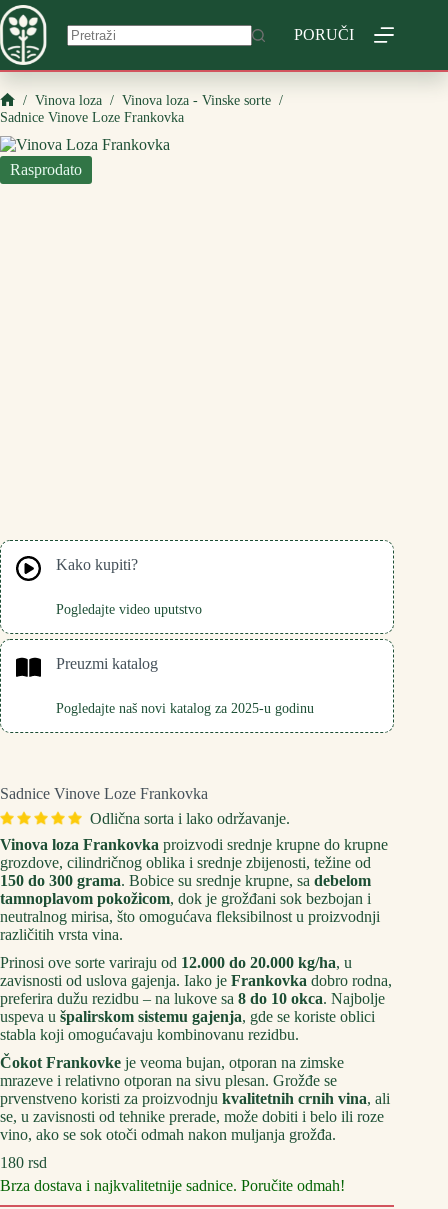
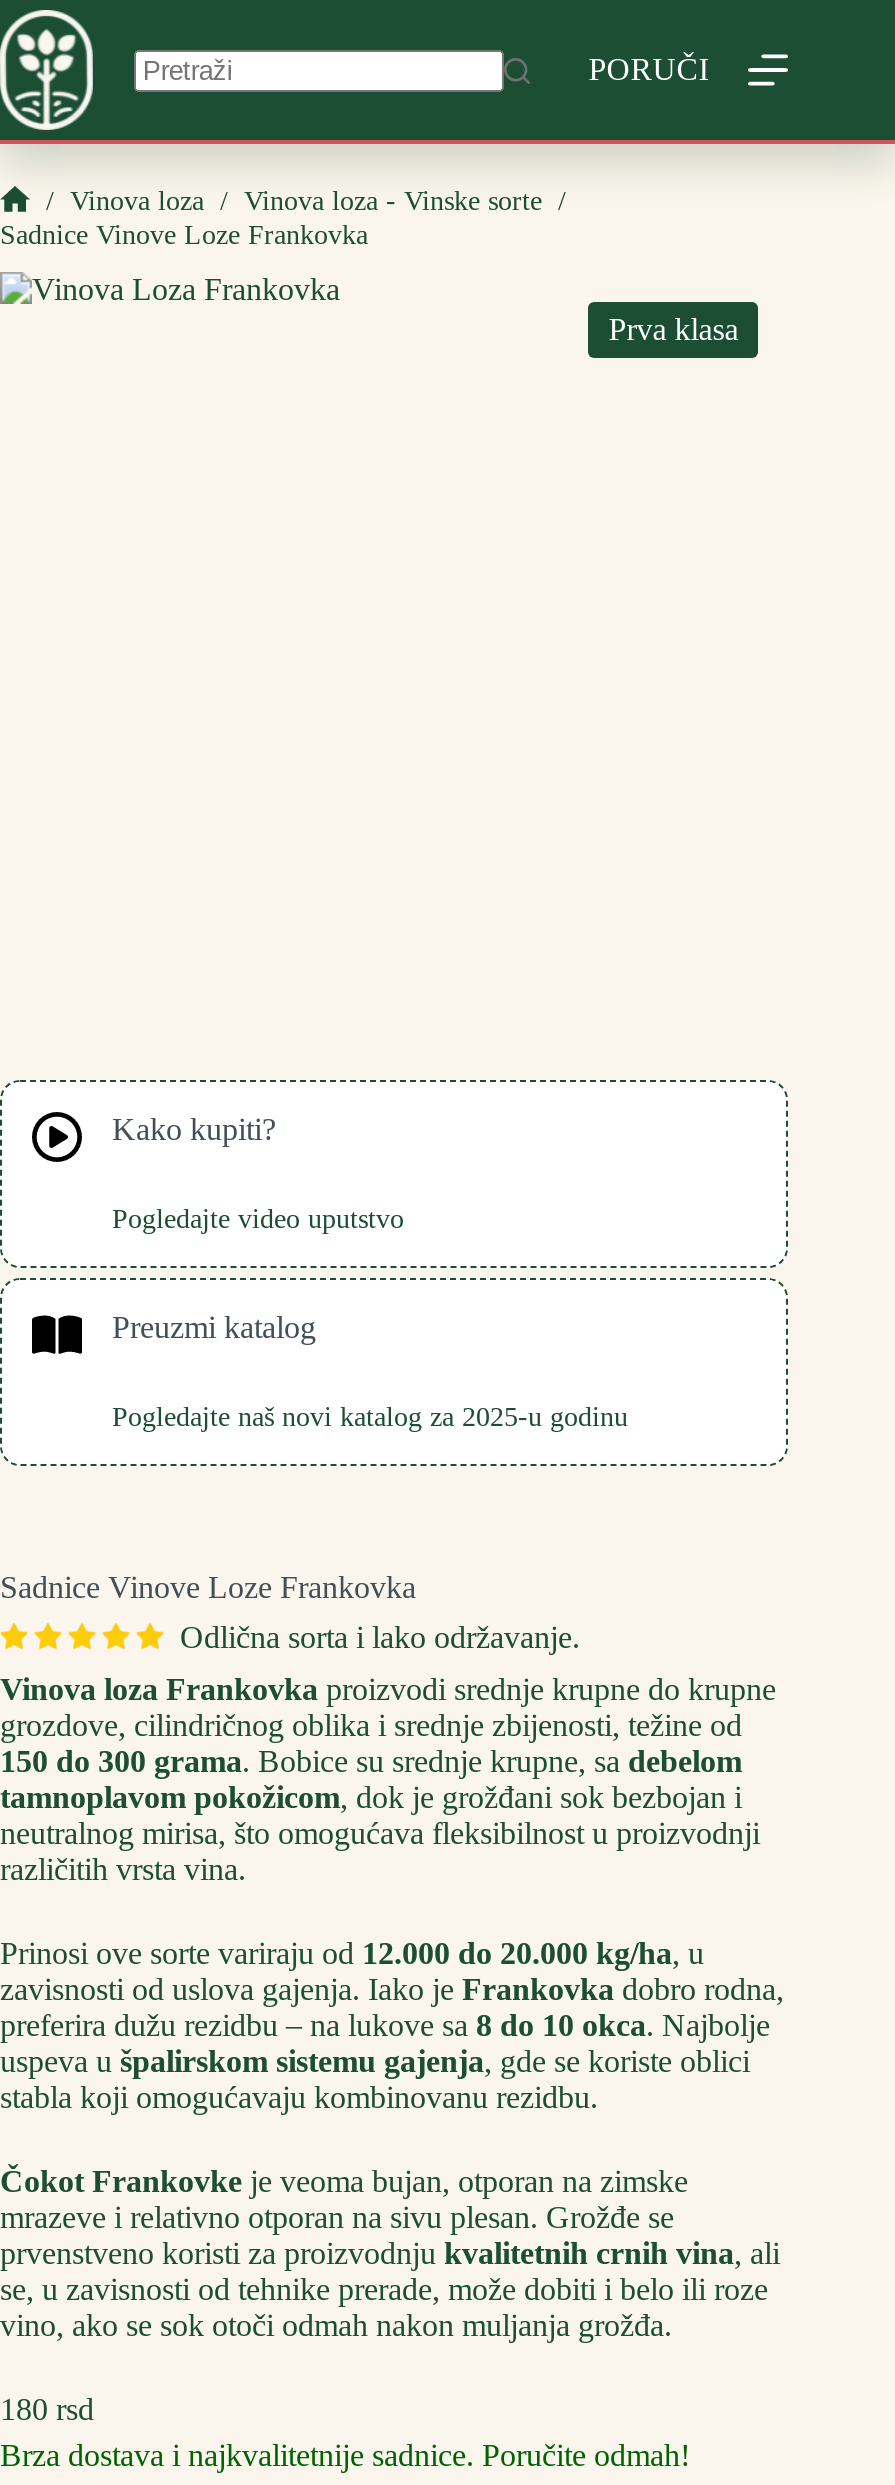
[10,161,82,178] Rasprodato -> [608,311,738,345] Prva klasa

